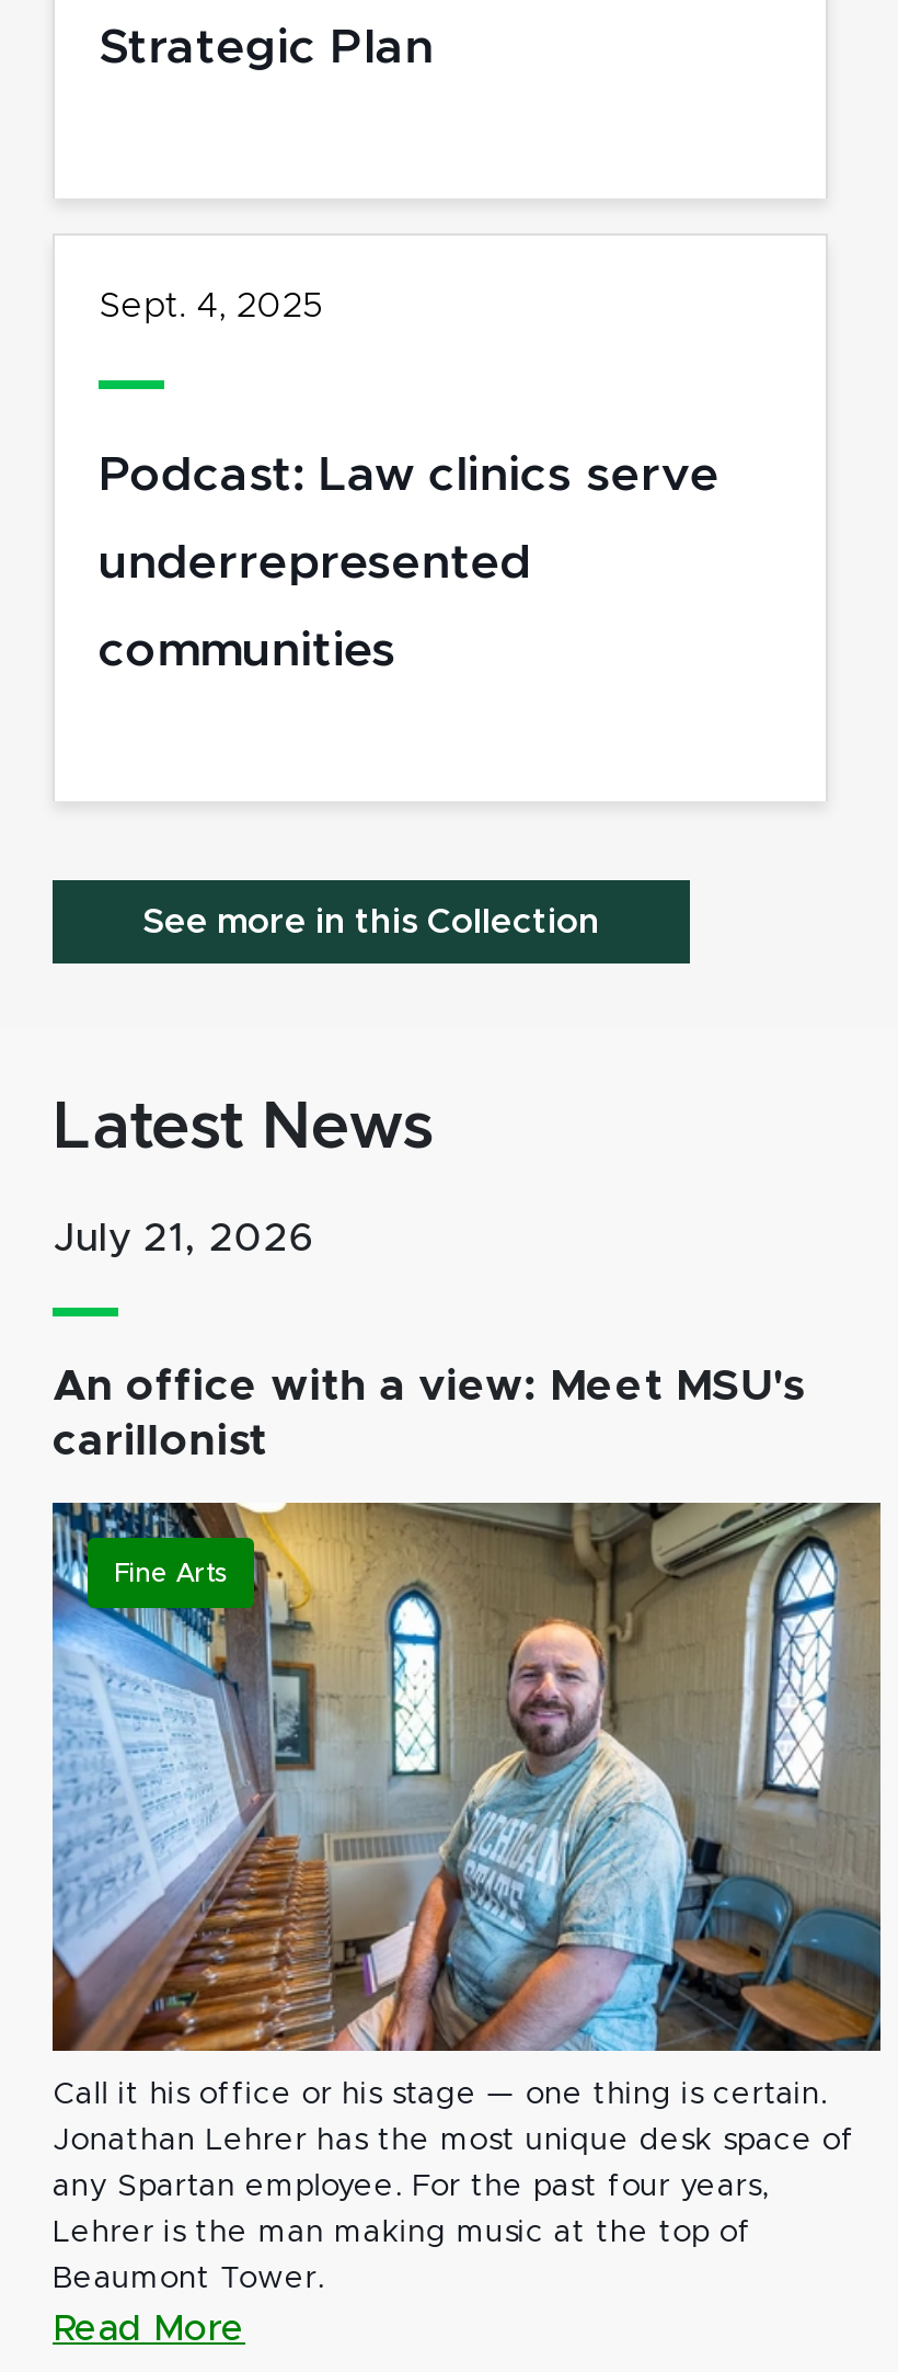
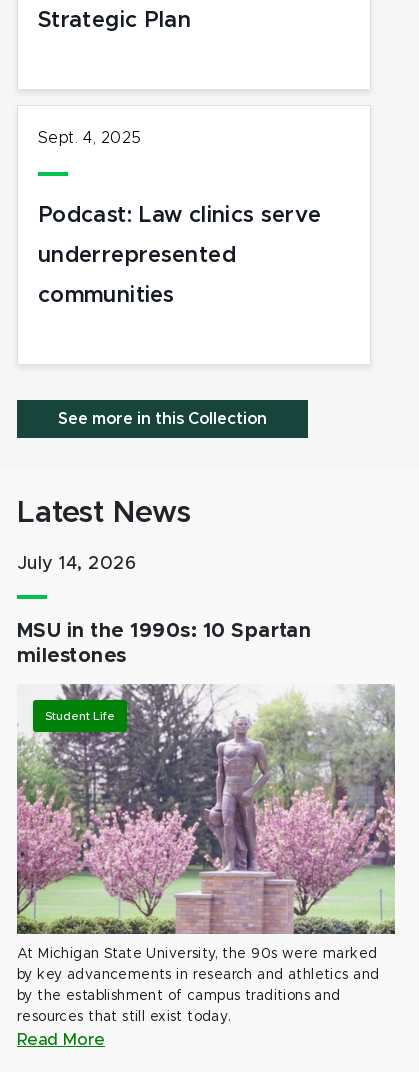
[50,1220,883,2053] [image] | July 21, 2026 | An office with a view: Meet MSU's | carillonist | Fine Arts -> [16,555,396,934] [image] | July 14, 2026 | MSU in the 1990s: 10 Spartan | milestones | Student Life
[53,2079,855,2294] Call it his office or his stage — one thing is certain. | Jonathan Lehrer has the most unique desk space of | any Spartan employee. For the past four years, | Lehrer is the man making music at the top of | Beaumont Tower. -> [17,947,379,1024] At Michigan State University, the 90s were marked | by key advancements in research and athletics and | by the establishment of campus traditions and | resources that still exist today.

